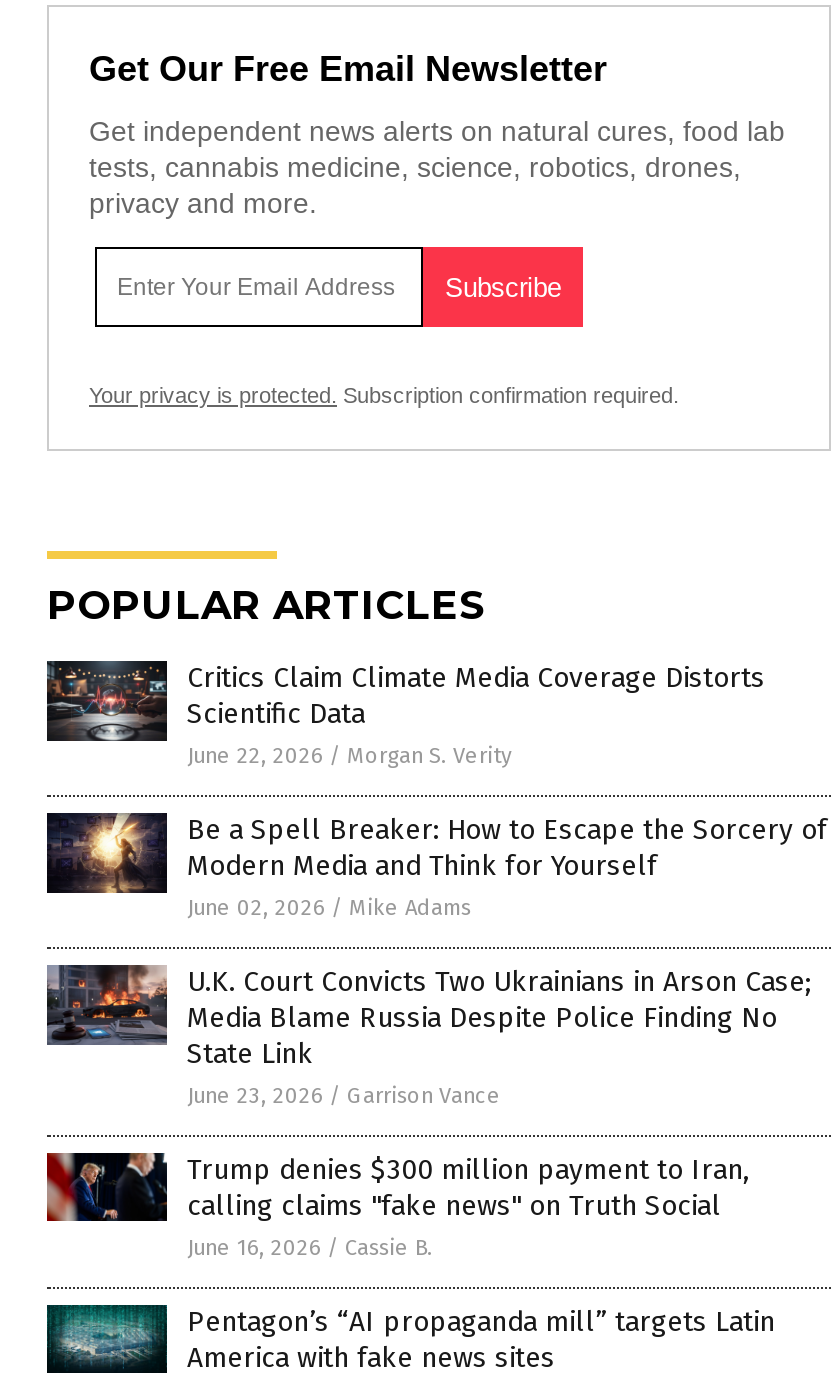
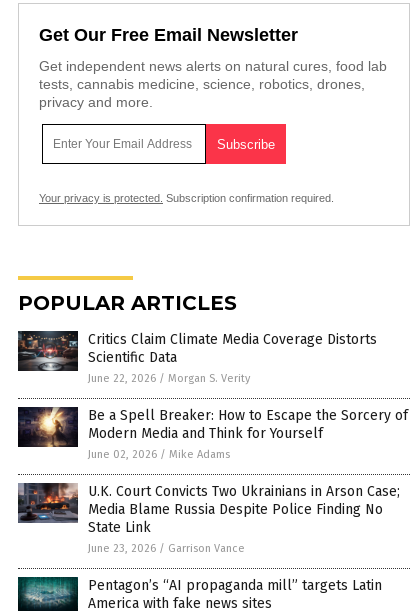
[45,1151,749,1261] [image] | Trump denies $300 million payment to Iran, | calling claims "fake news" on Truth Social | June 16, 2026 / Cassie B. -> none

